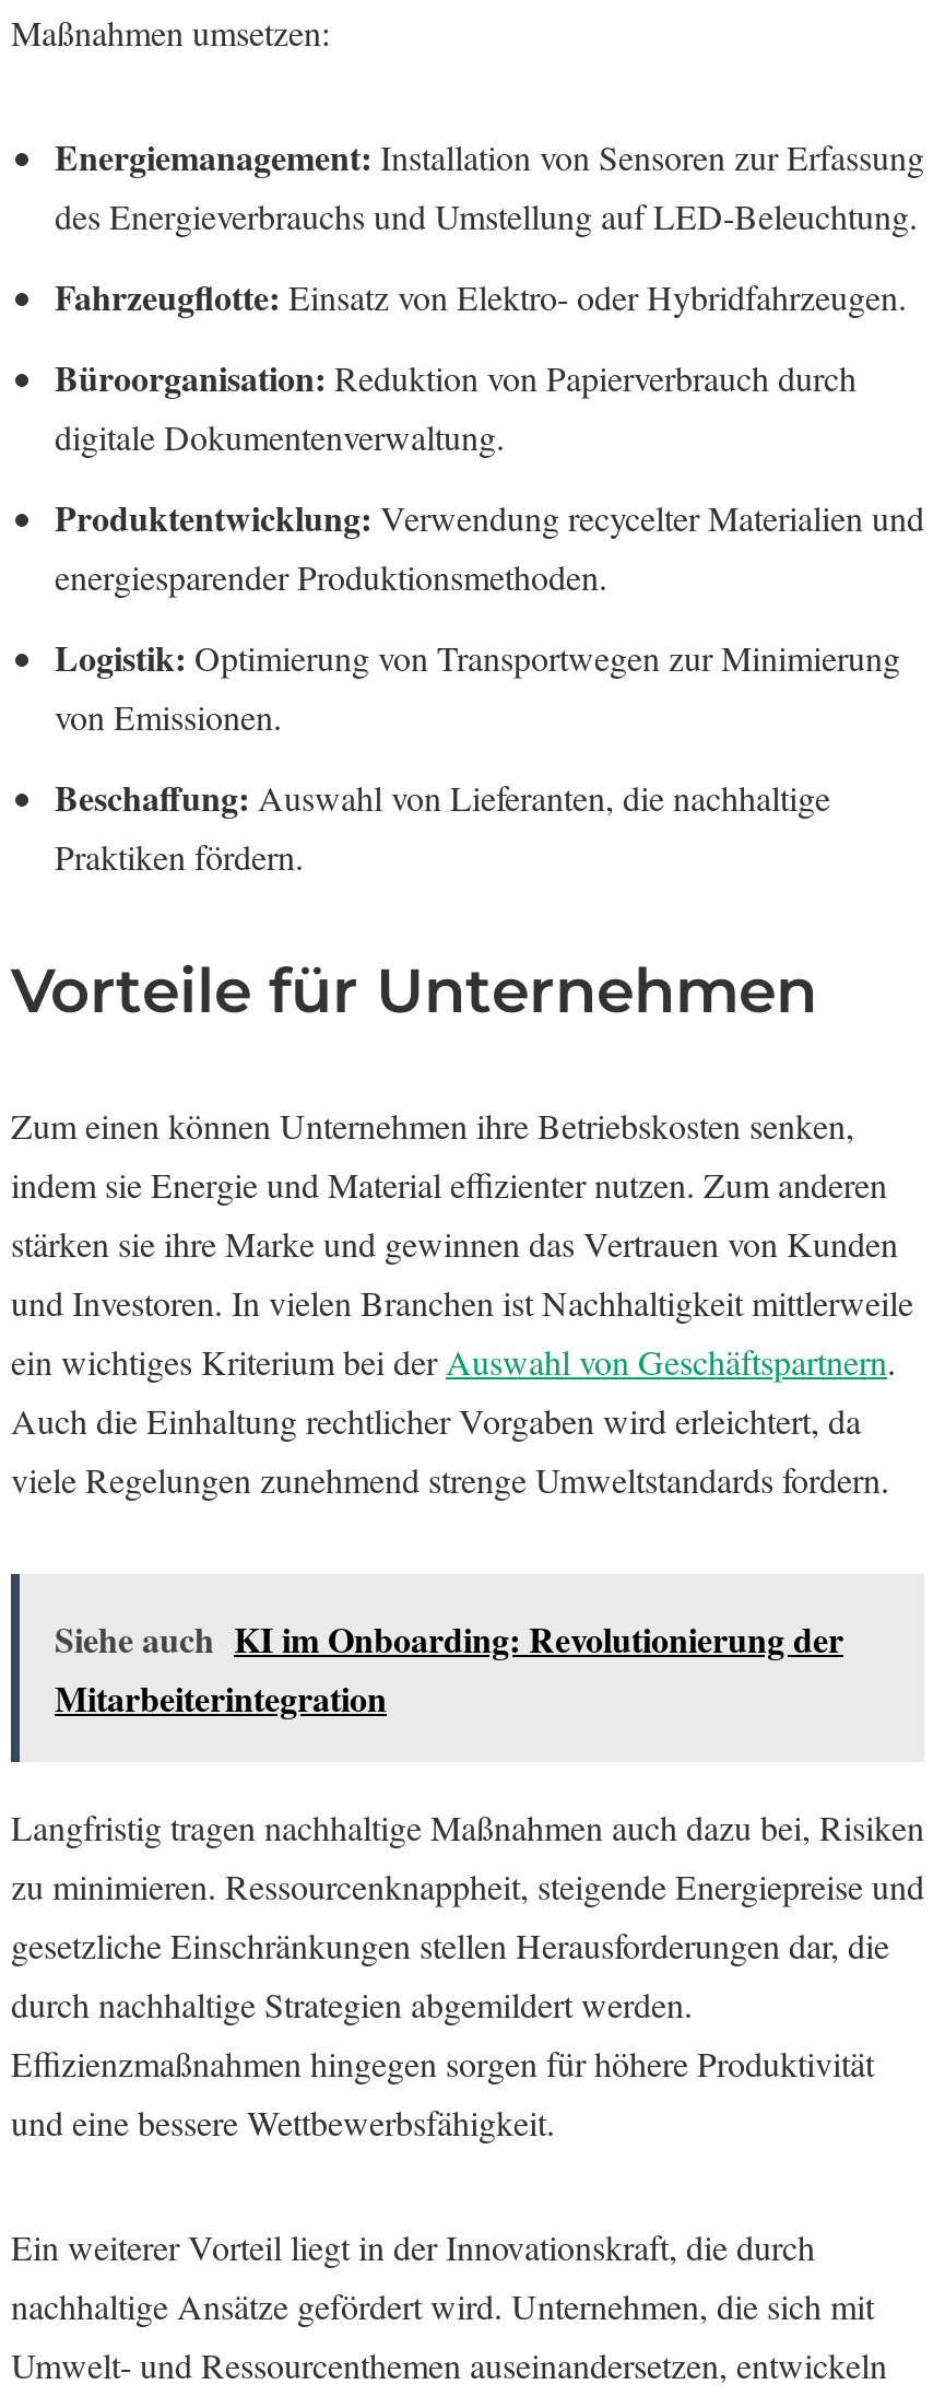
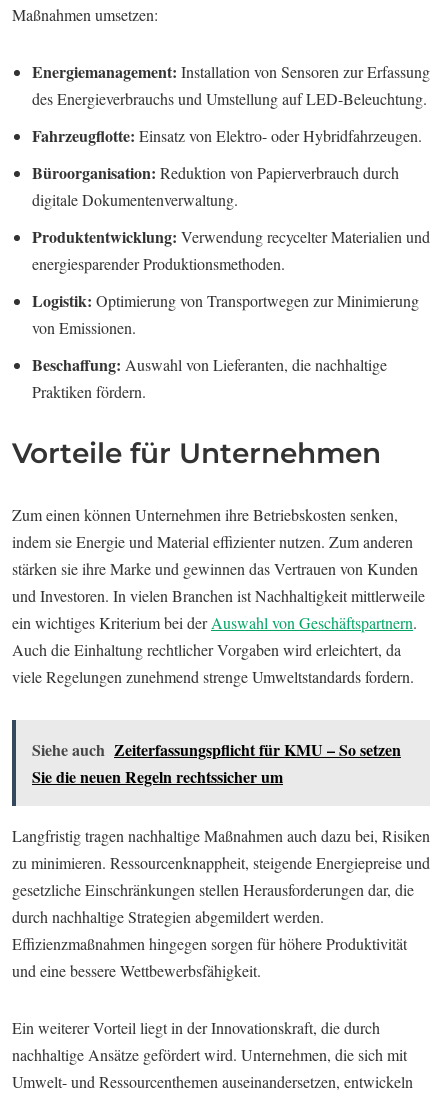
[55,1613,843,1722] Siehe auch KI im Onboarding: Revolutionierung der | Mitarbeiterintegration -> [32,738,401,788] Siehe auch Zeiterfassungspflicht für KMU – So setzen | Sie die neuen Regeln rechtssicher um

